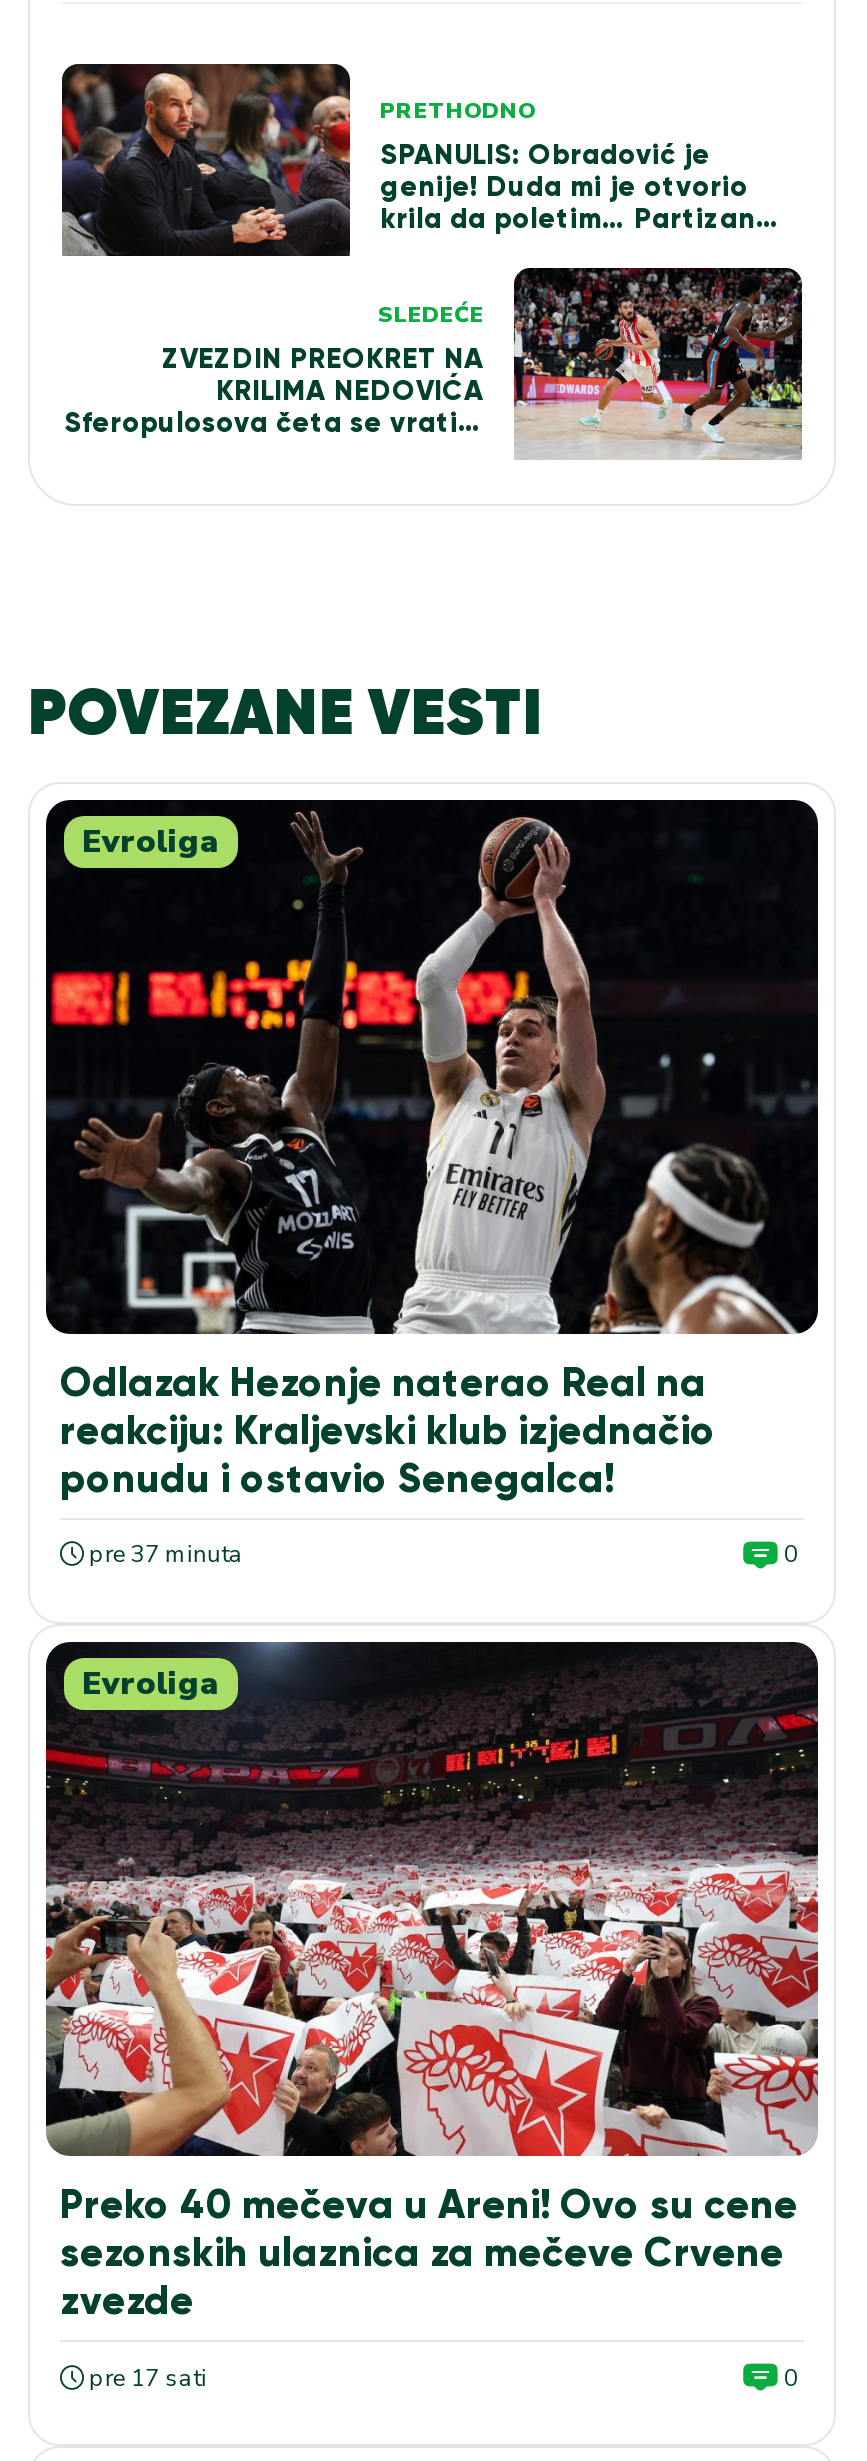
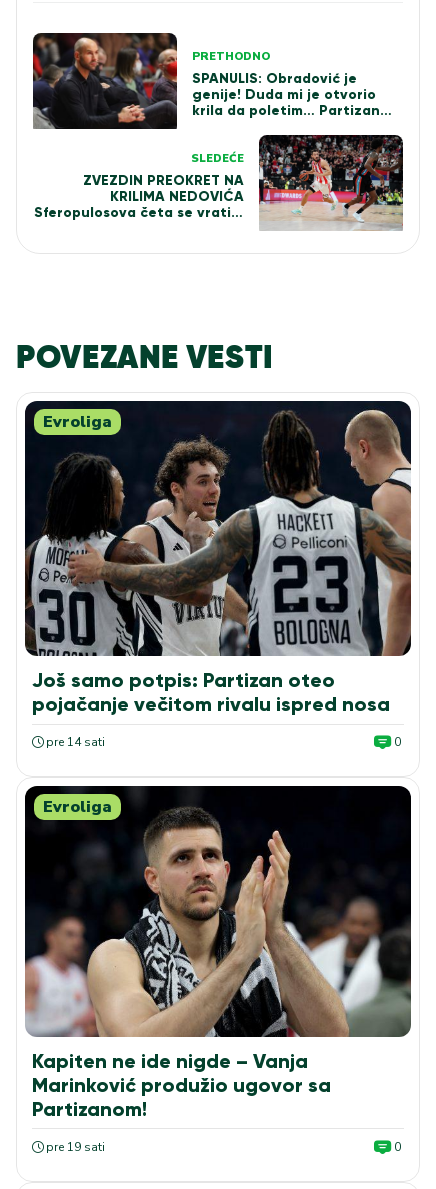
[46,808,820,1502] [image] | Odlazak Hezonje naterao Real na | reakciju: Kraljevski klub izjednačio | ponudu i ostavio Senegalca! -> [25,406,412,716] [image] | Još samo potpis: Partizan oteo | pojačanje večitom rivalu ispred nosa
[89,1538,243,1570] pre 37 minuta -> [46,734,105,750] pre 14 sati
[44,1640,820,2325] [image] | Preko 40 mečeva u Areni! Ovo su cene | sezonskih ulaznica za mečeve Crvene | zvezde -> [24,785,412,1121] [image] | Kapiten ne ide nigde – Vanja | Marinković produžio ugovor sa | Partizanom!
[89,2361,207,2393] pre 17 sati -> [46,1139,105,1155] pre 19 sati

